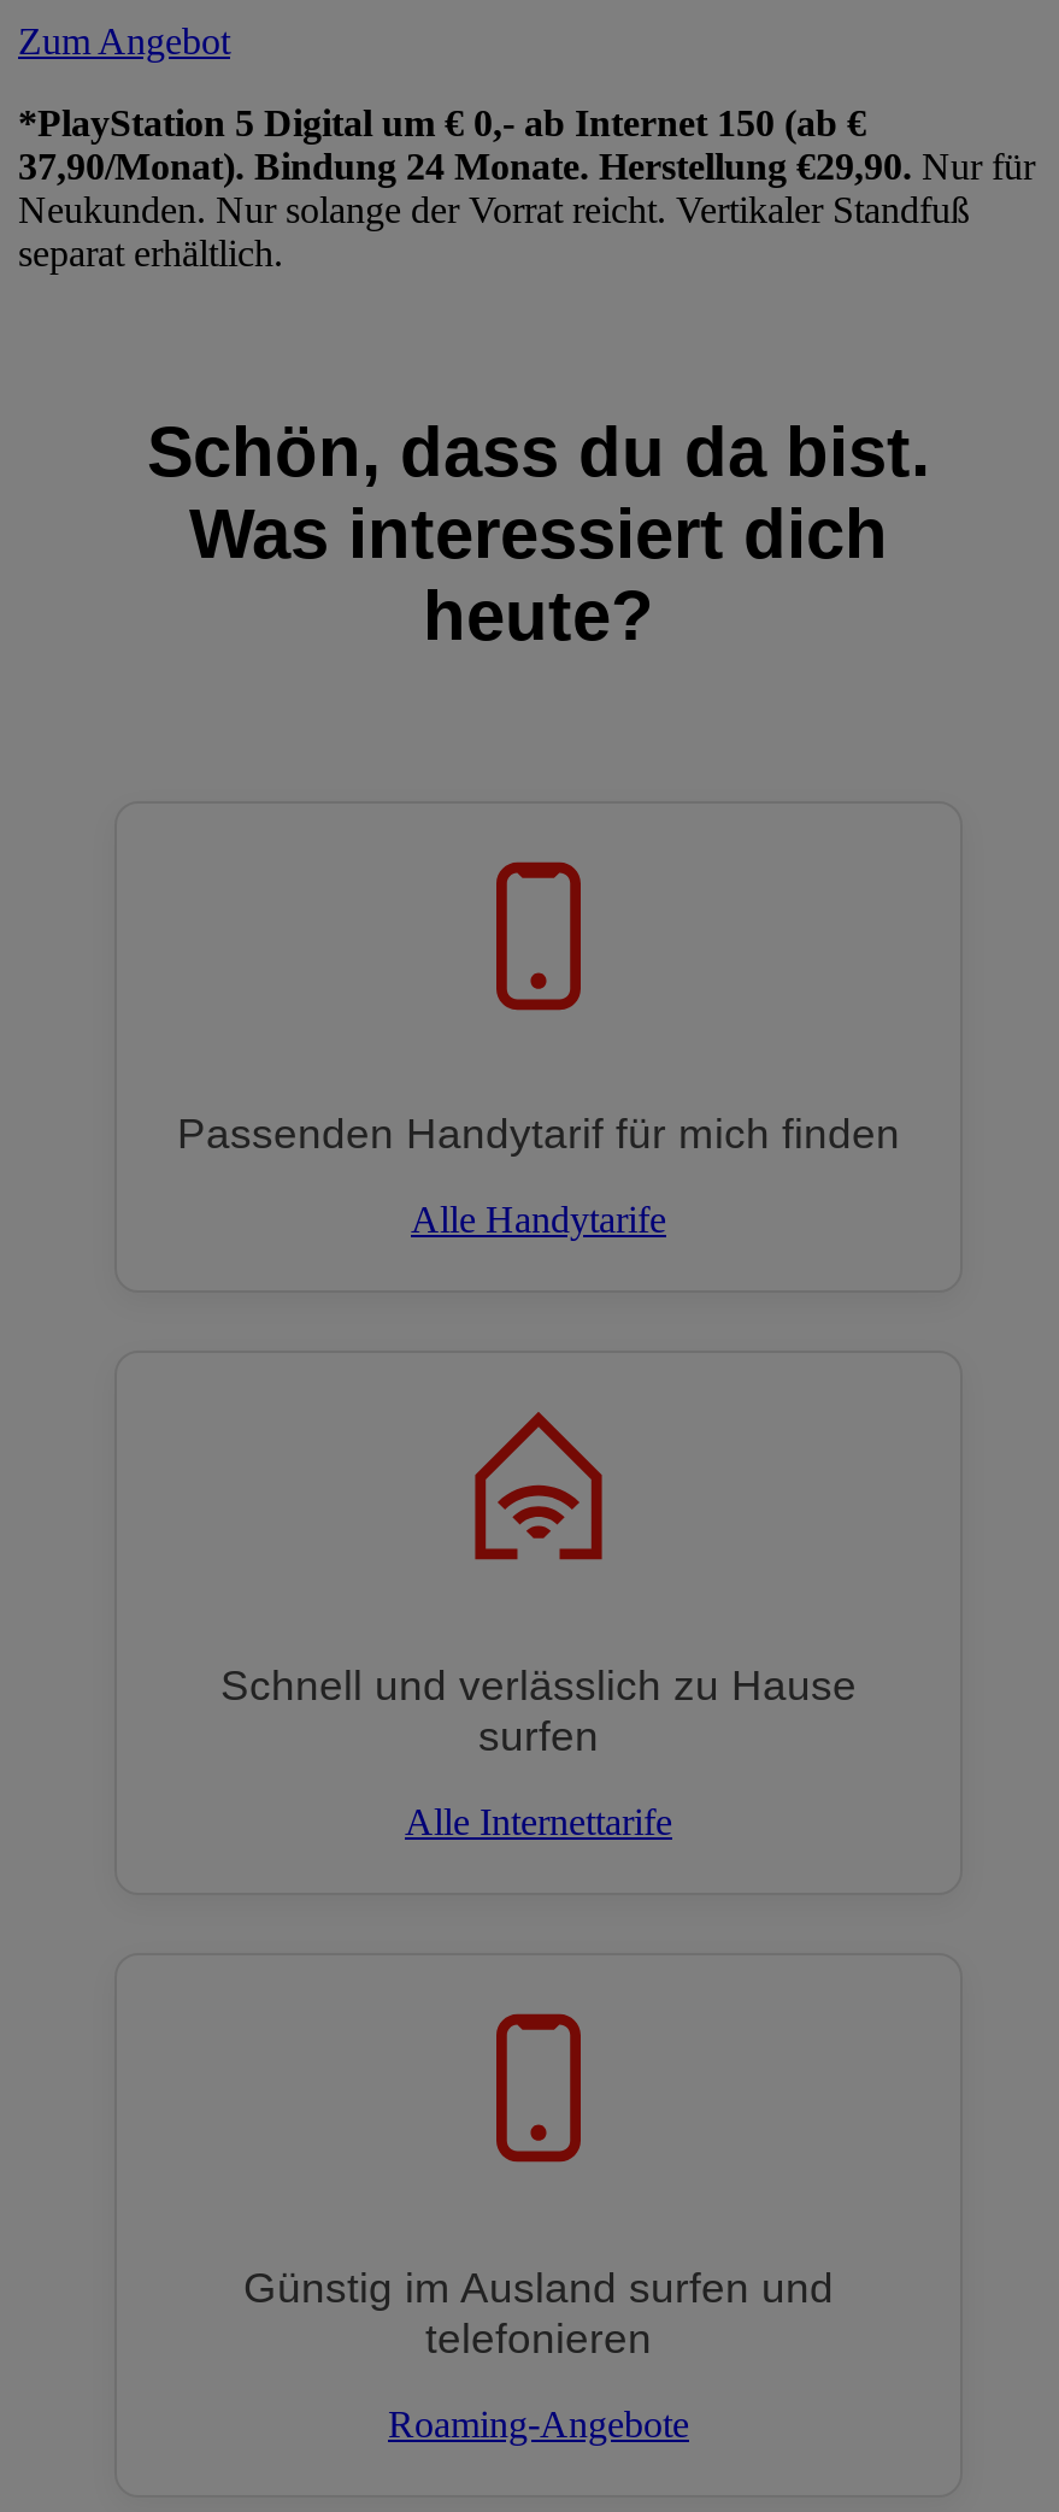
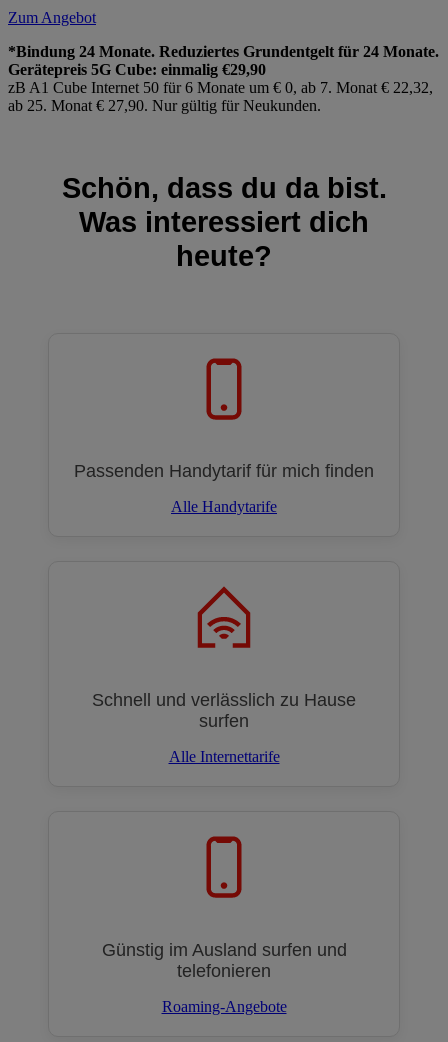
[18,102,1035,273] *PlayStation 5 Digital um € 0,- ab Internet 150 (ab € | 37,90/Monat). Bindung 24 Monate. Herstellung €29,90. Nur für | Neukunden. Nur solange der Vorrat reicht. Vertikaler Standfuß | separat erhältlich. -> [8,43,439,114] *Bindung 24 Monate. Reduziertes Grundentgelt für 24 Monate. | Gerätepreis 5G Cube: einmalig €29,90 | zB A1 Cube Internet 50 für 6 Monate um € 0, ab 7. Monat € 22,32, | ab 25. Monat € 27,90. Nur gültig für Neukunden.

